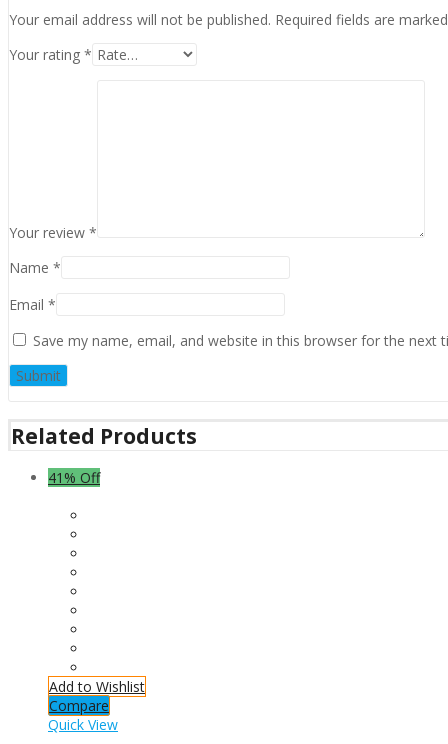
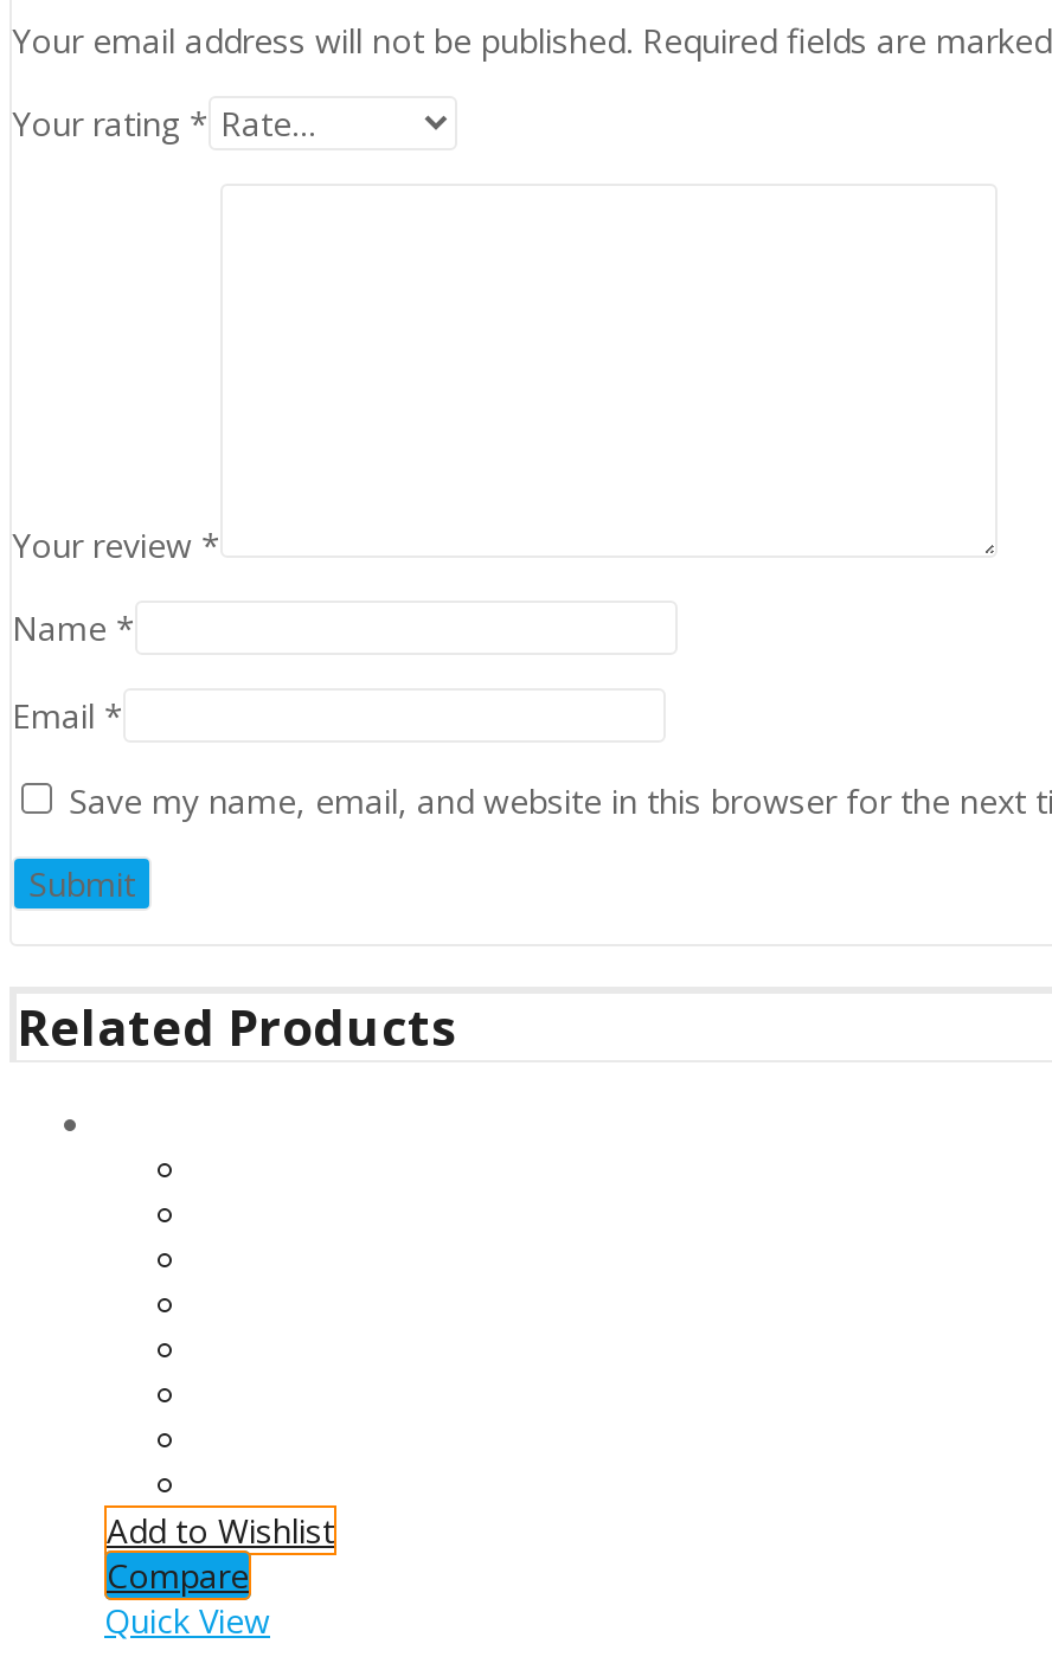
[48,468,100,487] 41% Off -> none

